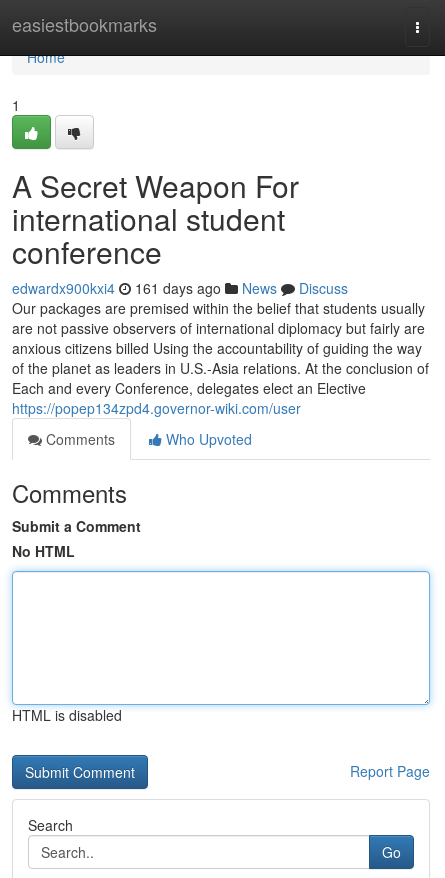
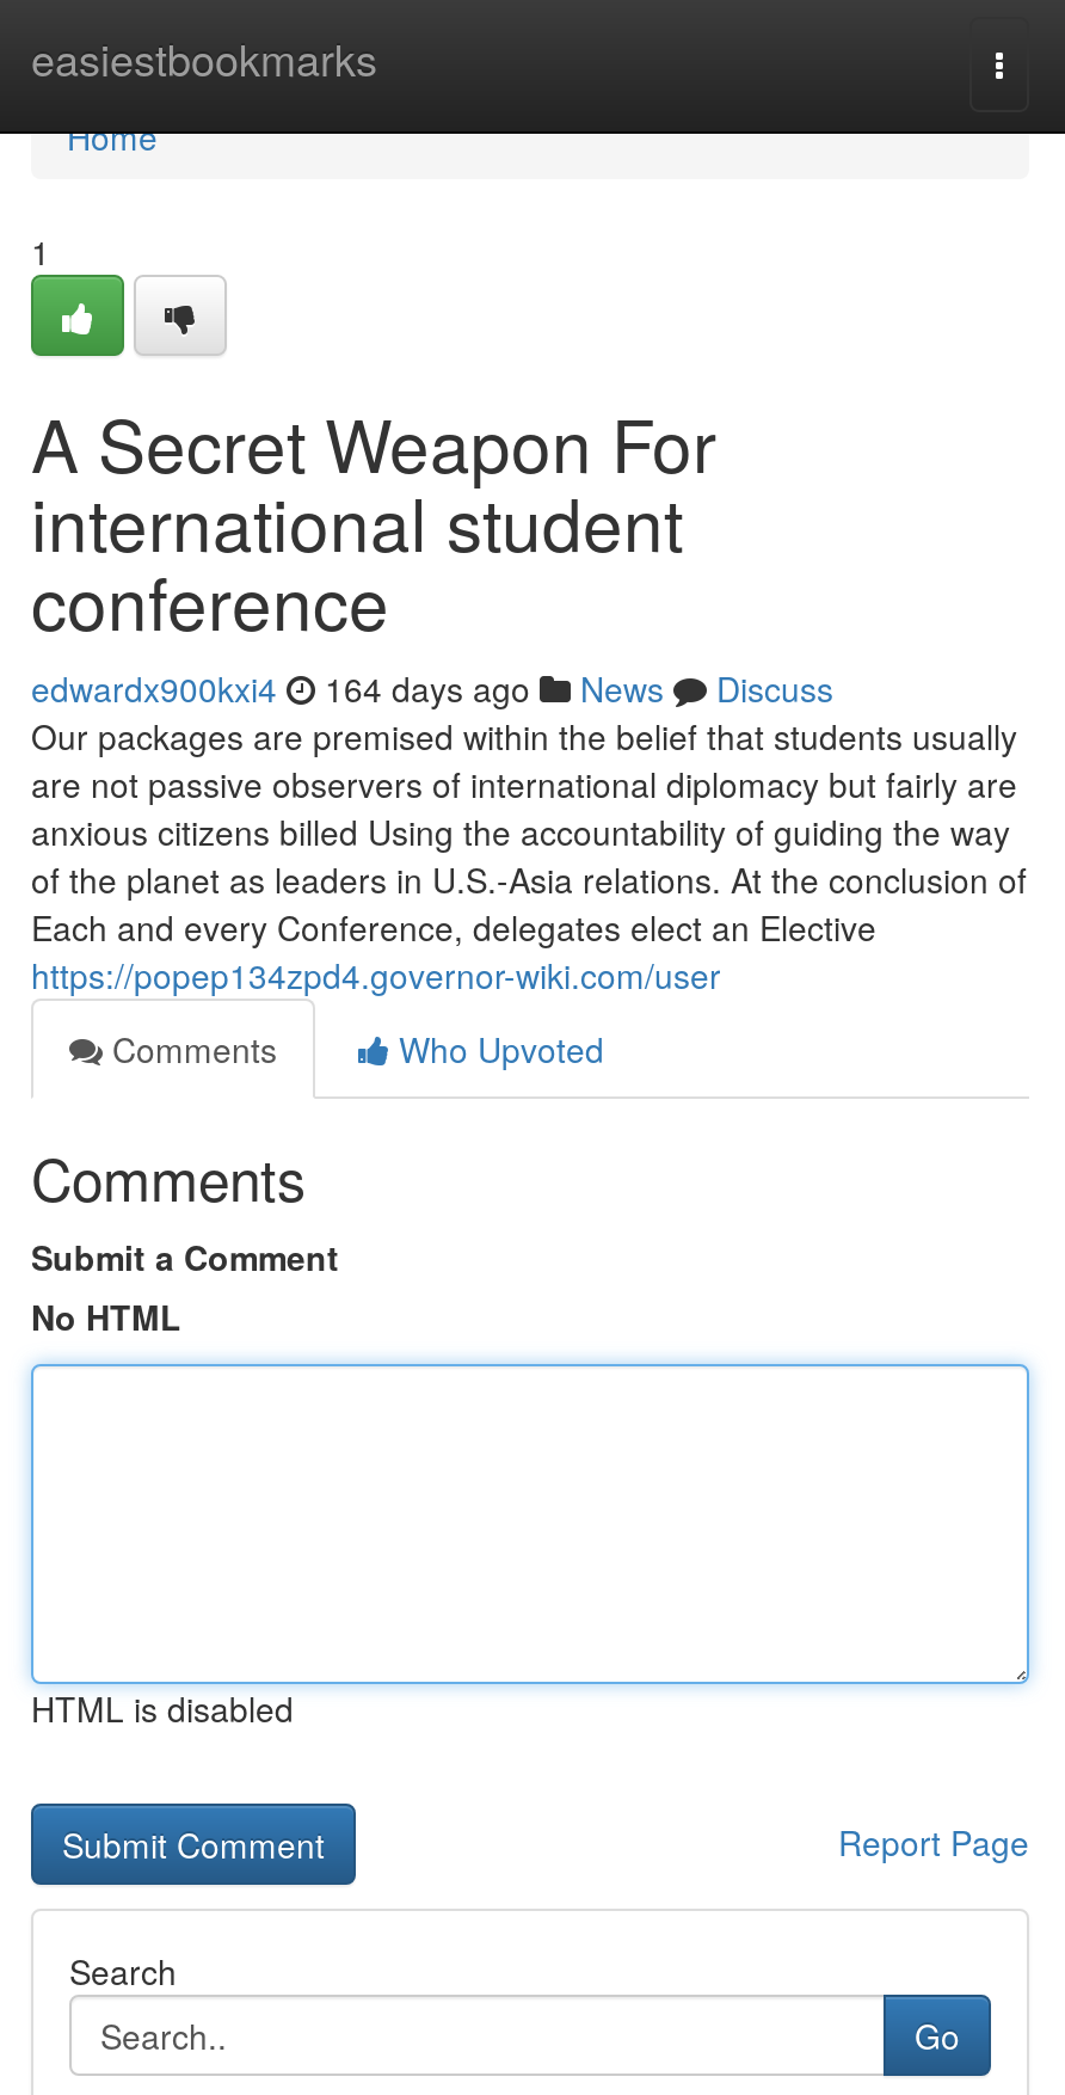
[12,278,348,298] edwardx900kxi4 161 days ago News Discuss -> [31,664,833,712] edwardx900kxi4 164 days ago News Discuss

